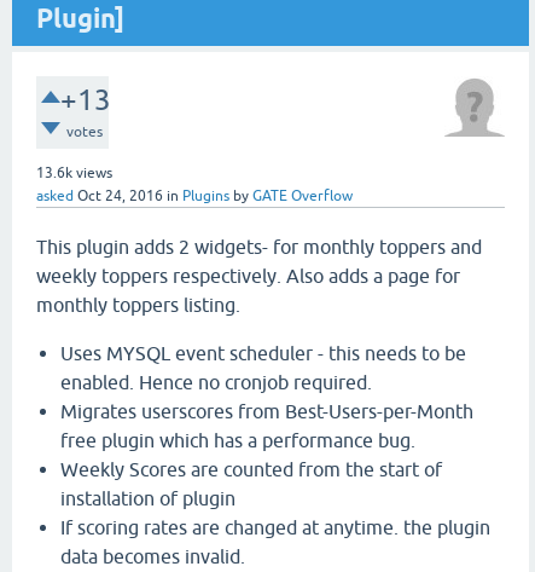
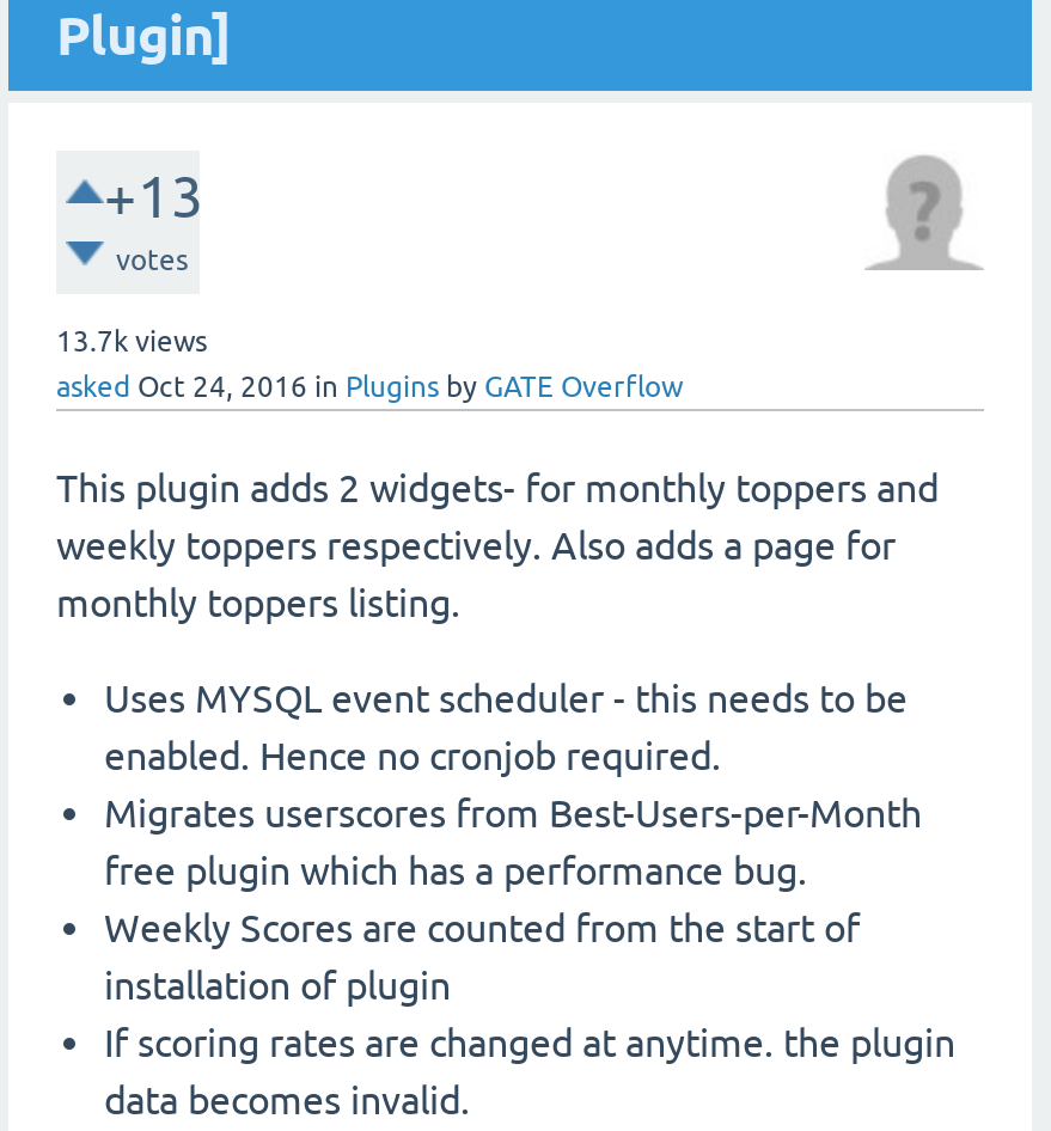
[36,164,112,181] 13.6k views -> [56,325,207,359] 13.7k views

